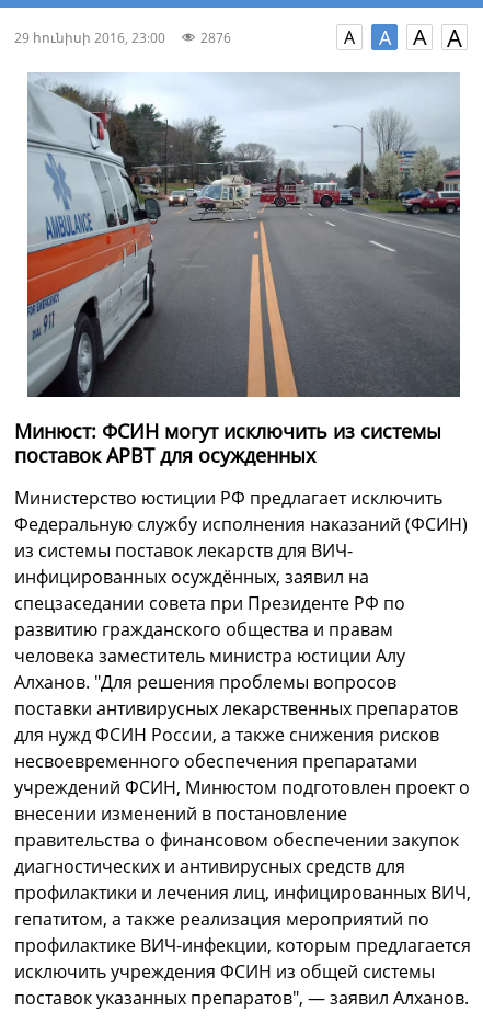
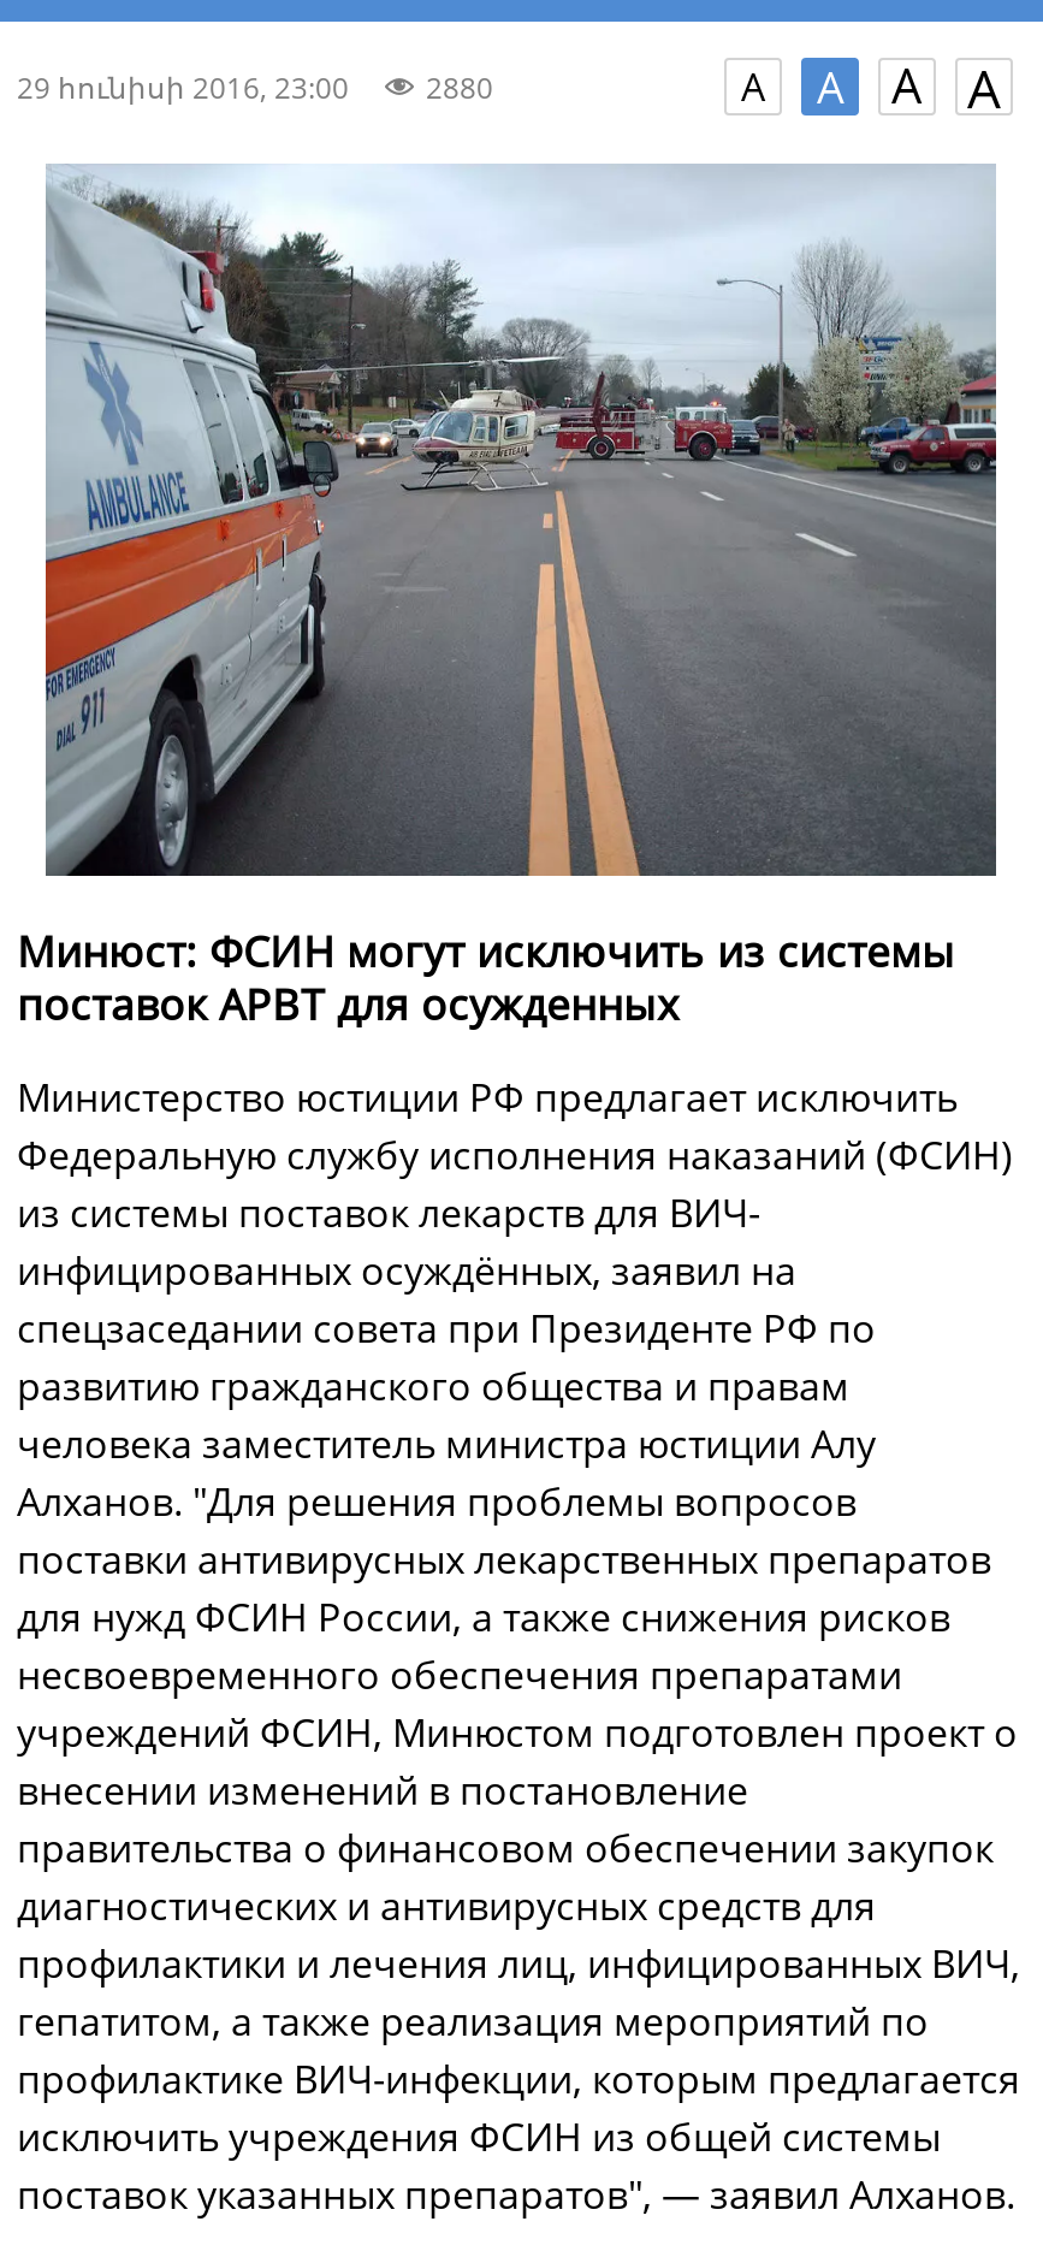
[14,28,231,47] 29 հունիսի 2016, 23:00 2876 -> [17,66,493,107] 29 հունիսի 2016, 23:00 2880

